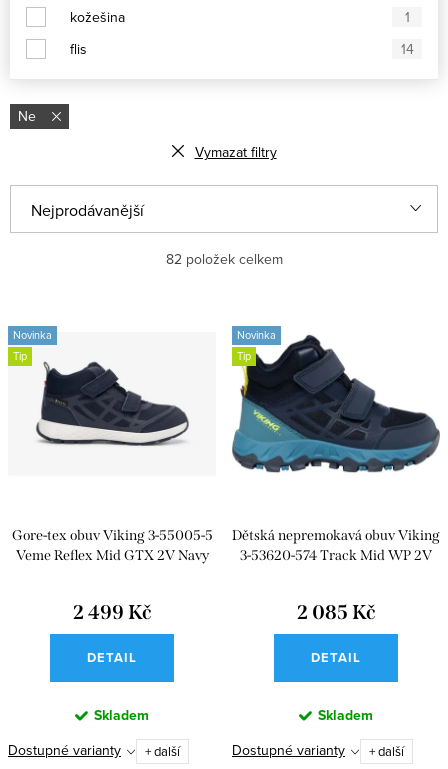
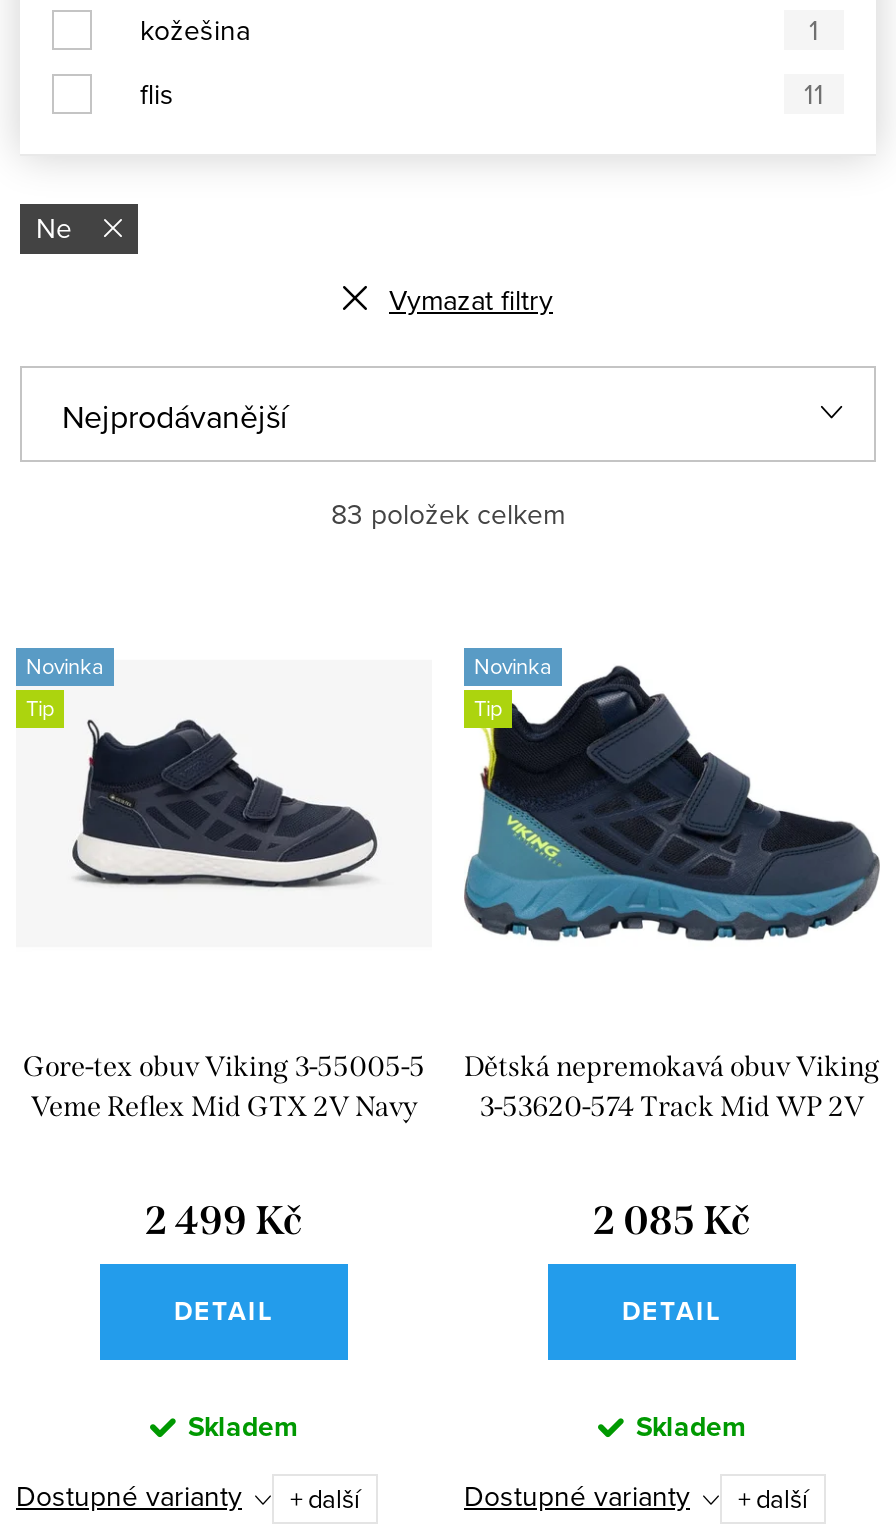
[400,39,413,59] 14 -> [804,74,824,114] 11
[165,249,282,269] 82 položek celkem -> [331,494,565,534] 83 položek celkem

